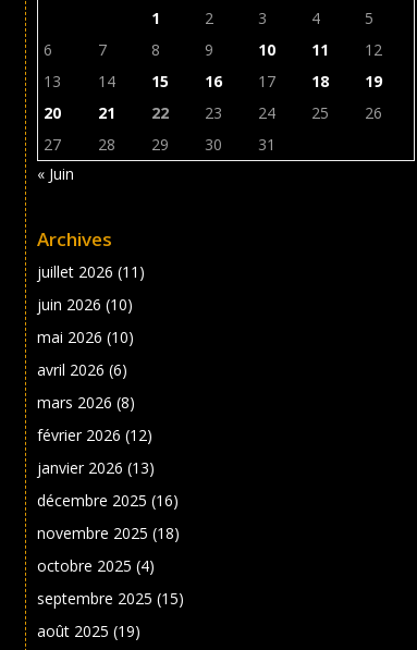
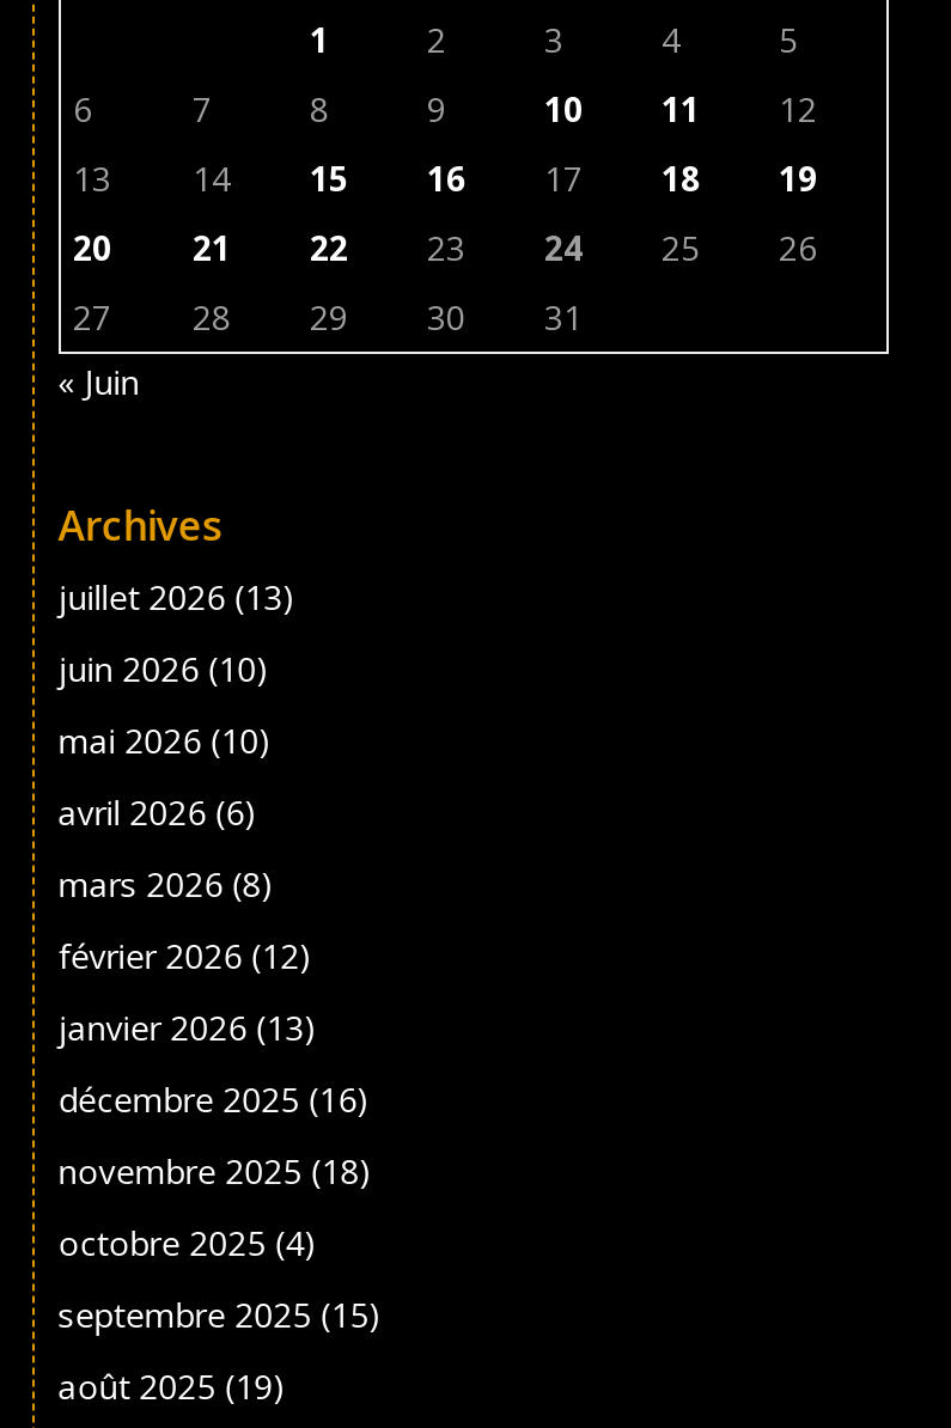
[37,262,145,282] juillet 2026 (11) -> [58,575,295,620] juillet 2026 (13)

